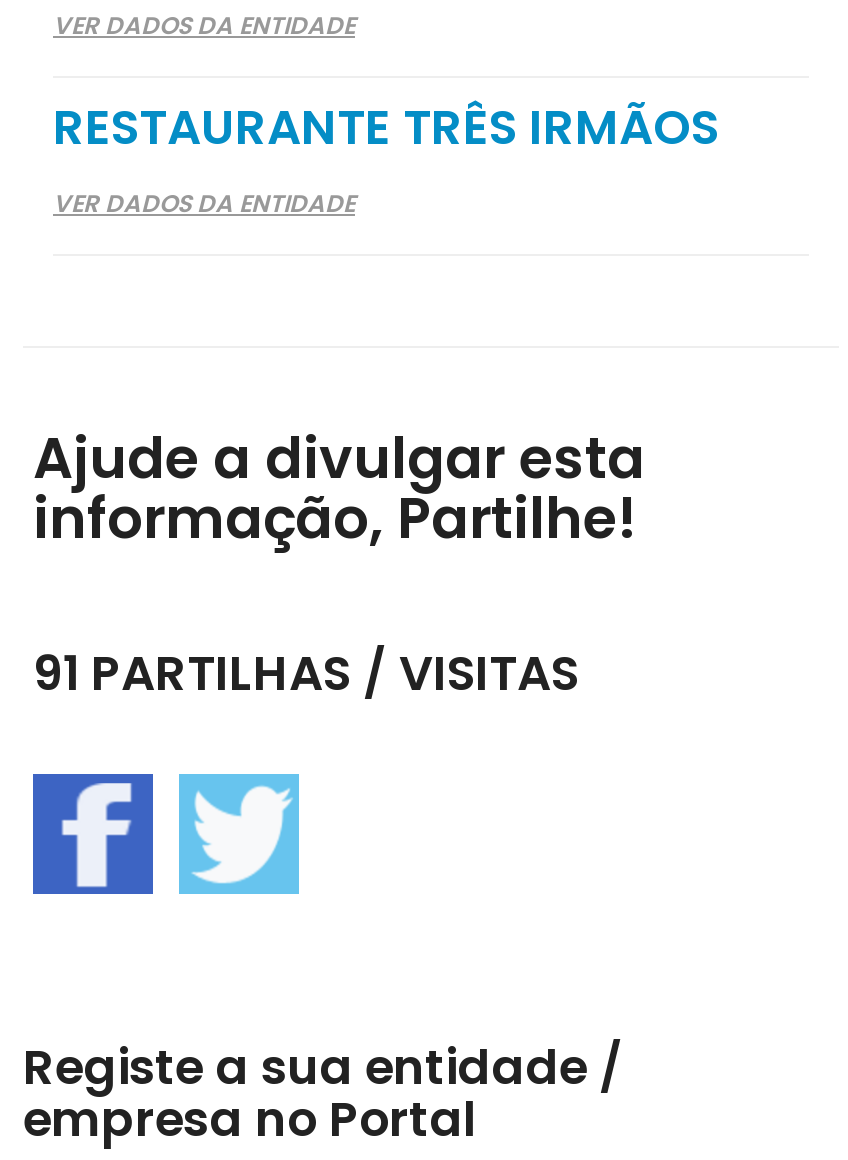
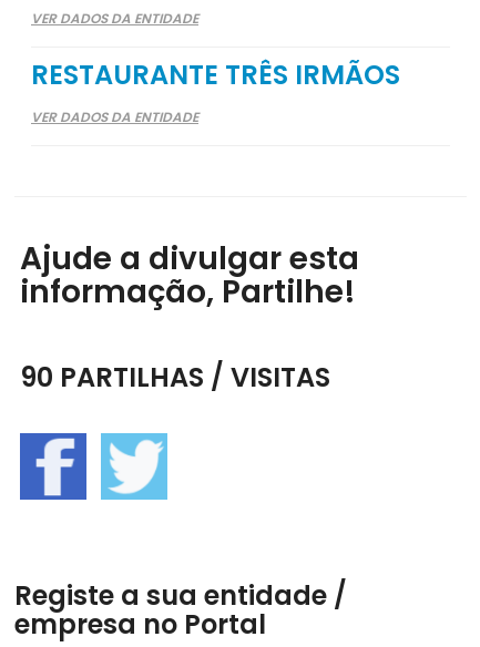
[33,640,579,706] 91 PARTILHAS / VISITAS -> [20,359,330,396] 90 PARTILHAS / VISITAS

